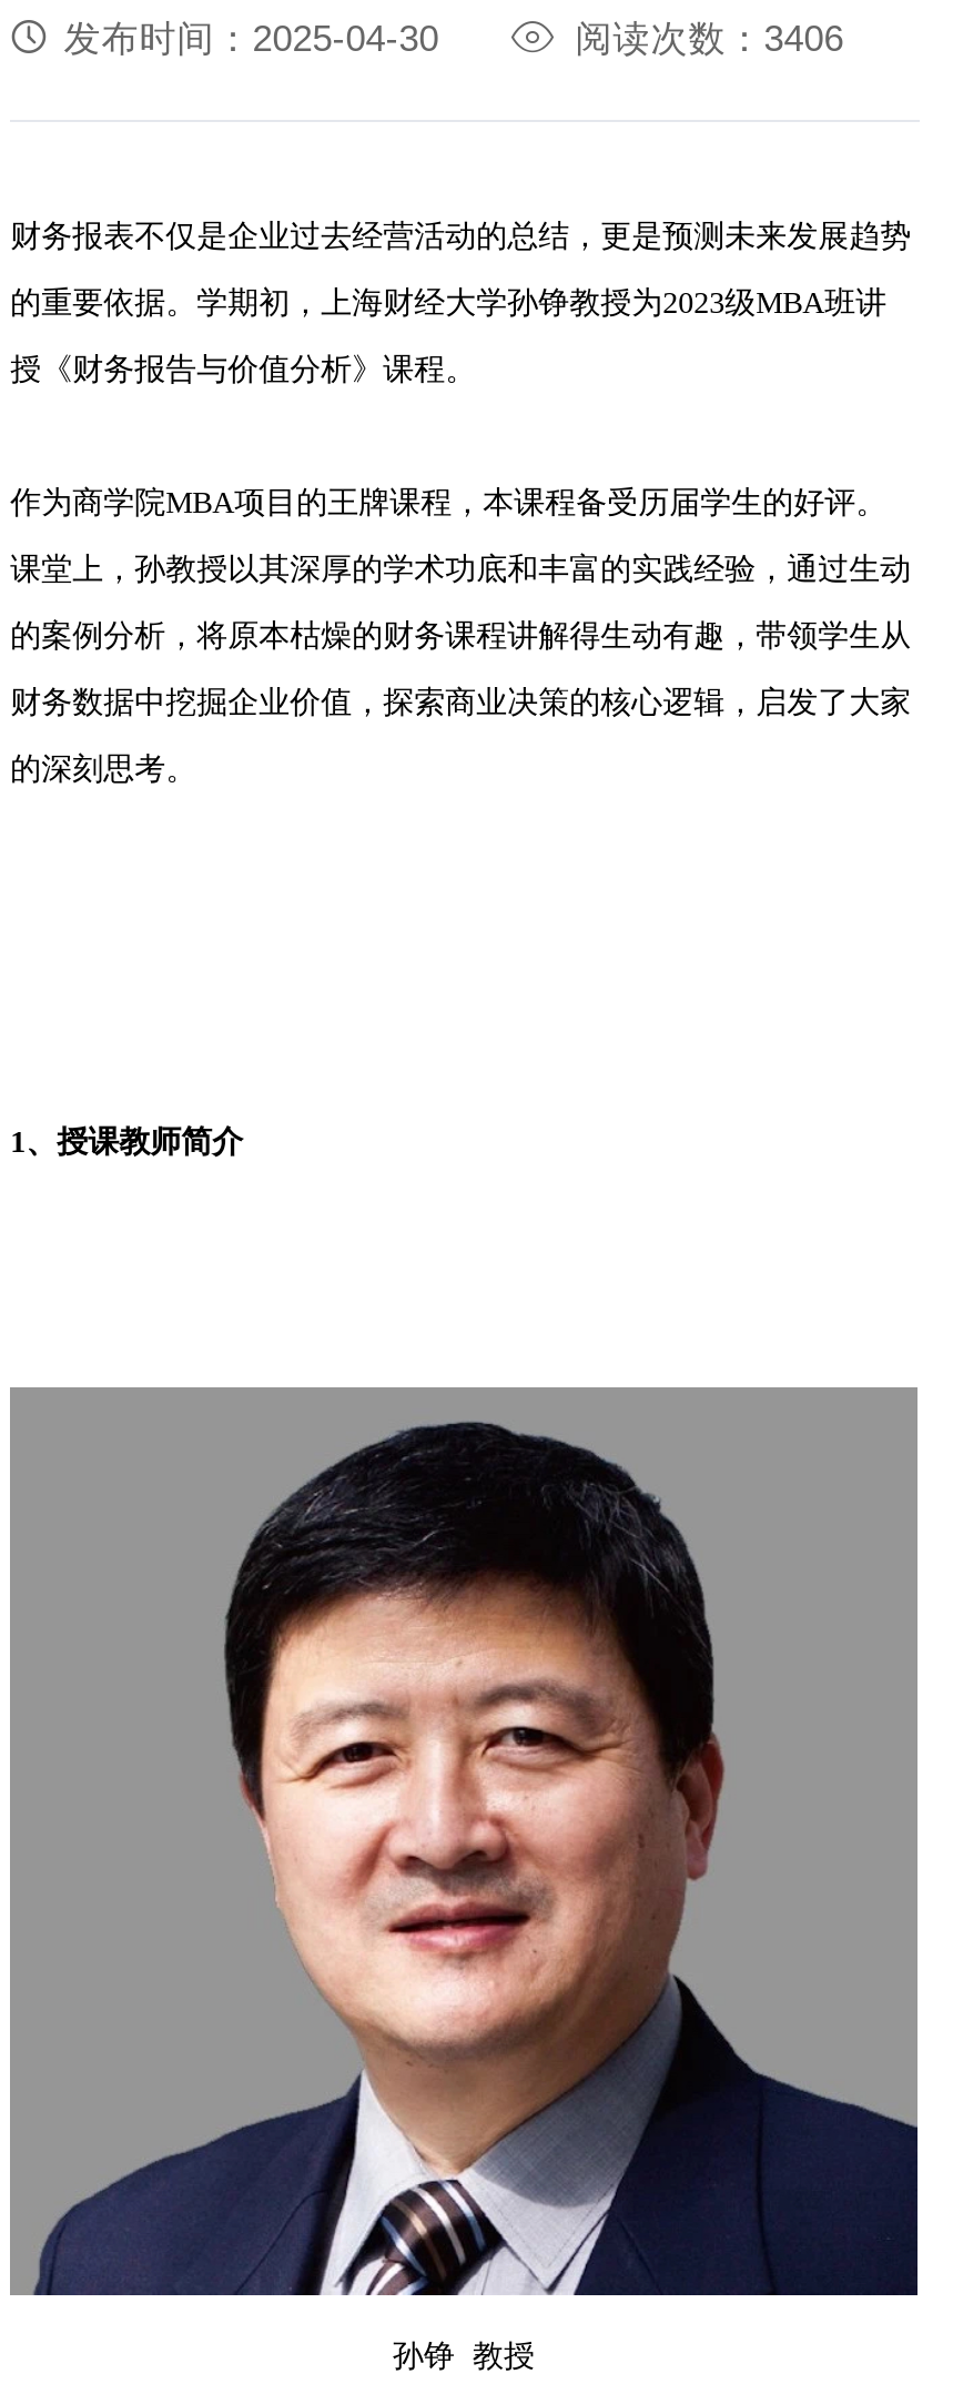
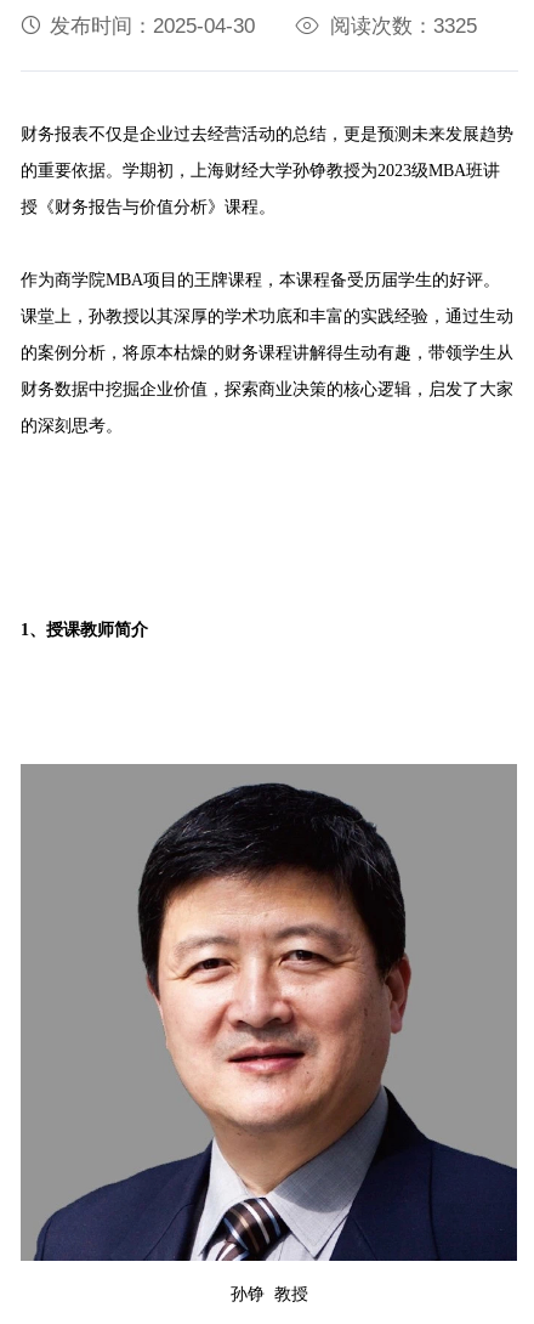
[575,17,844,59] 阅读次数：3406 -> [330,14,477,37] 阅读次数：3325

